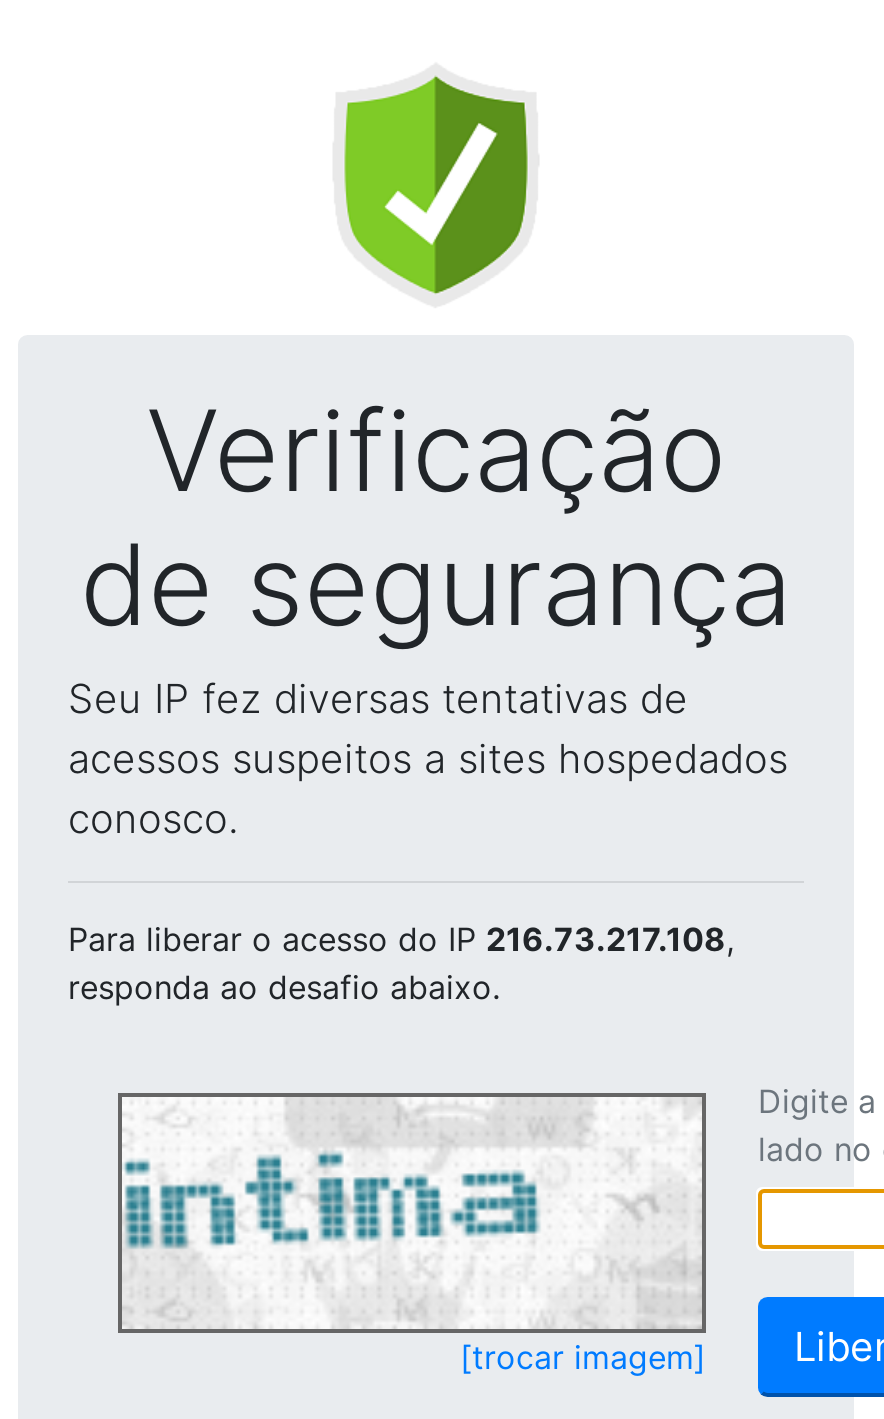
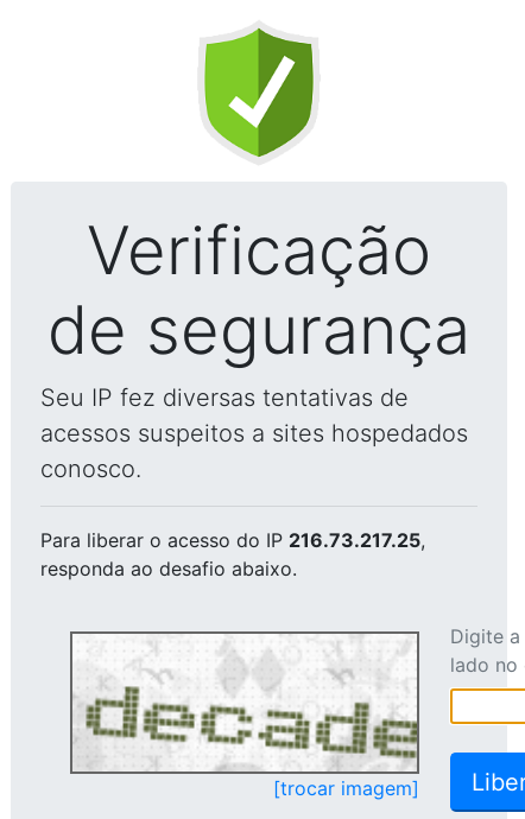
[68,919,734,959] Para liberar o acesso do IP 216.73.217.108, -> [40,528,425,552] Para liberar o acesso do IP 216.73.217.25,
[124,1103,702,1327] [image] -> [74,636,418,769] [image]

